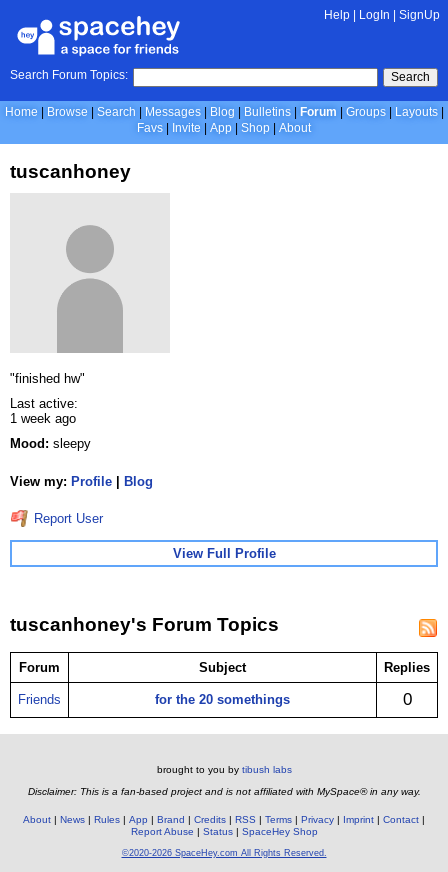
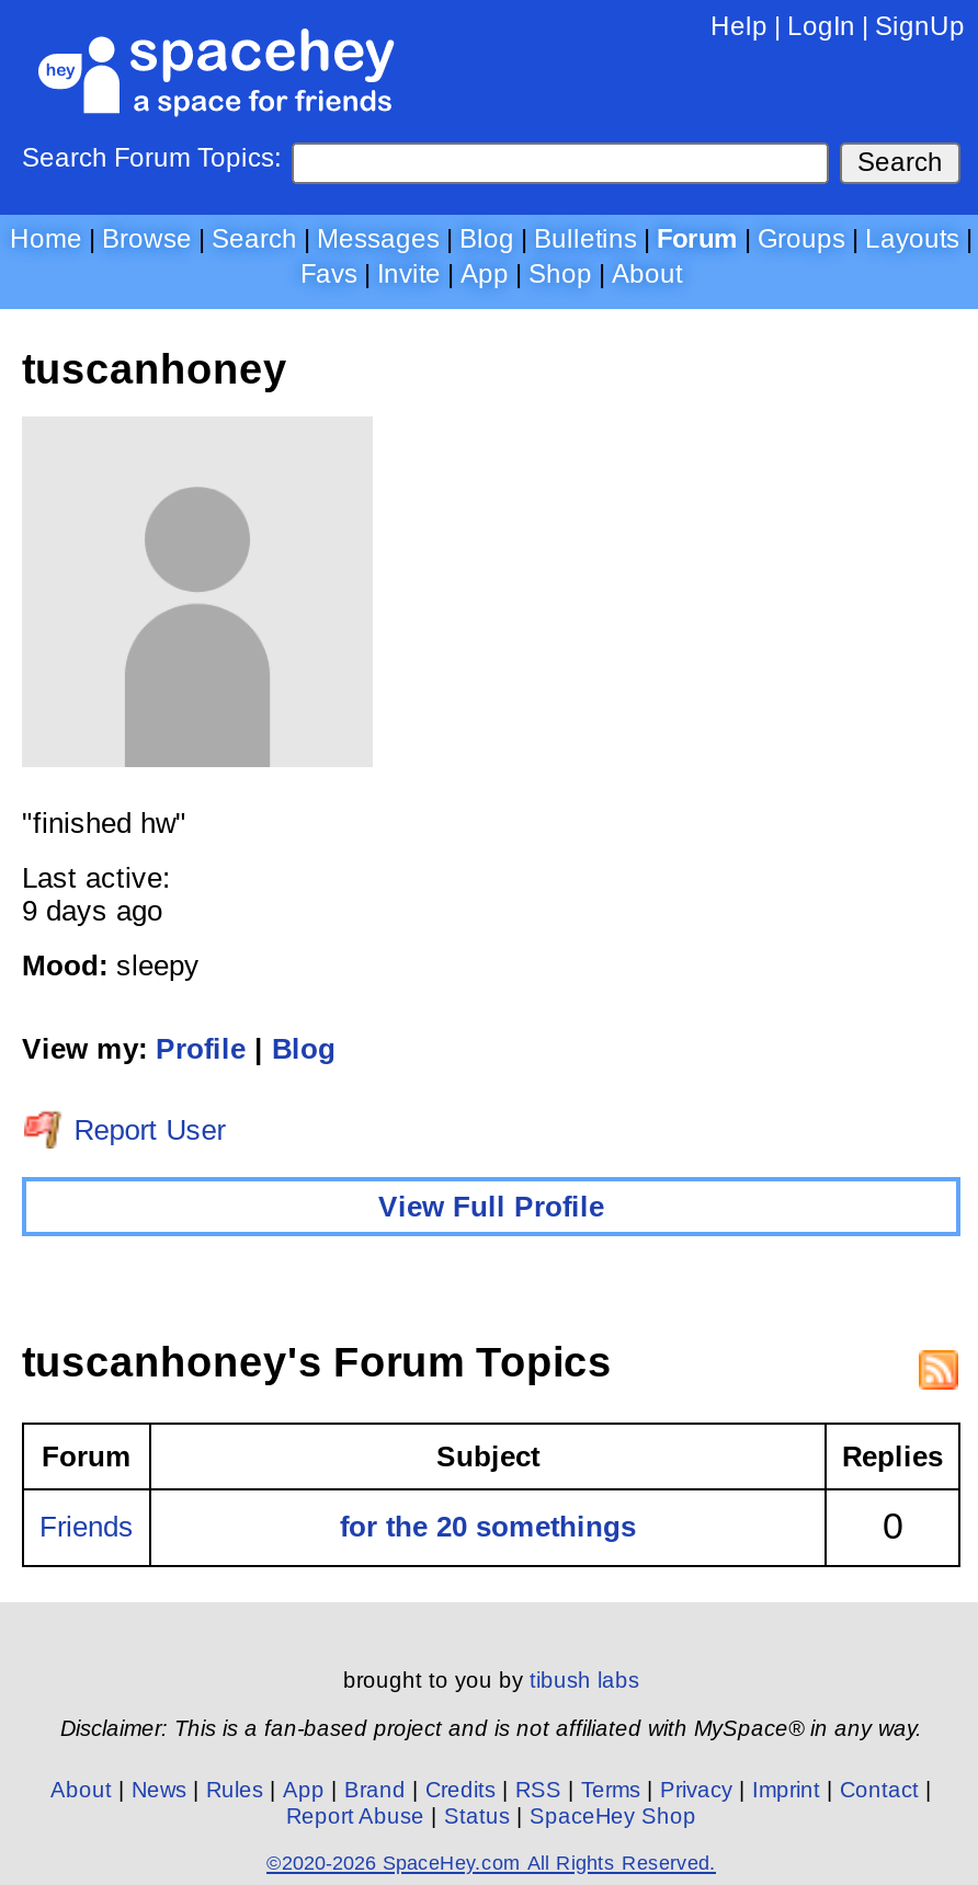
[10,411,76,426] 1 week ago -> [22,893,162,926] 9 days ago

